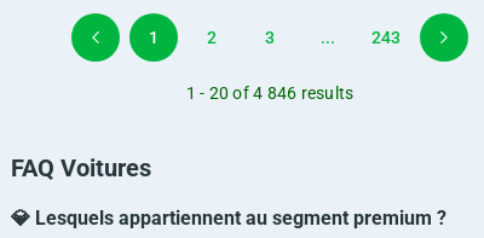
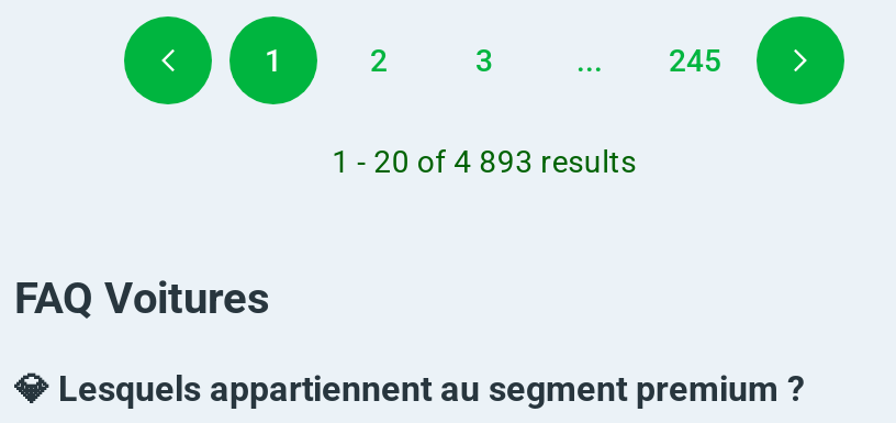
[371,27,401,47] 243 -> [669,42,721,77] 245
[186,83,354,102] 1 - 20 of 4 846 results -> [332,143,637,178] 1 - 20 of 4 893 results

